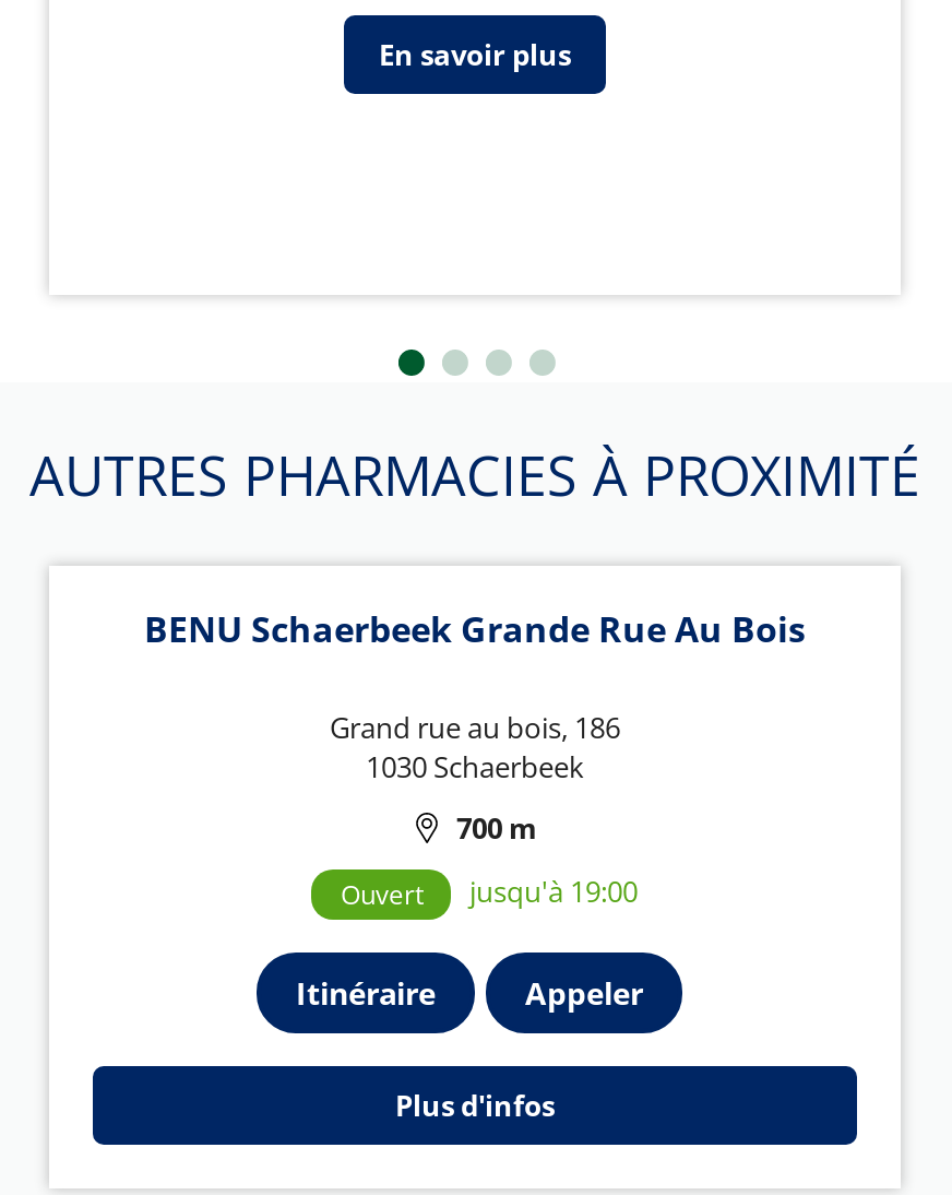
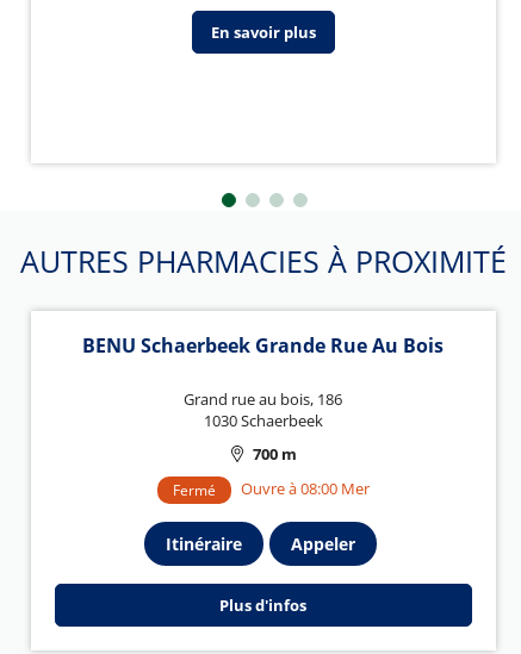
[341,871,638,912] Ouvert | jusqu'à 19:00 -> [173,477,370,500] Fermé | Ouvre à 08:00 Mer

